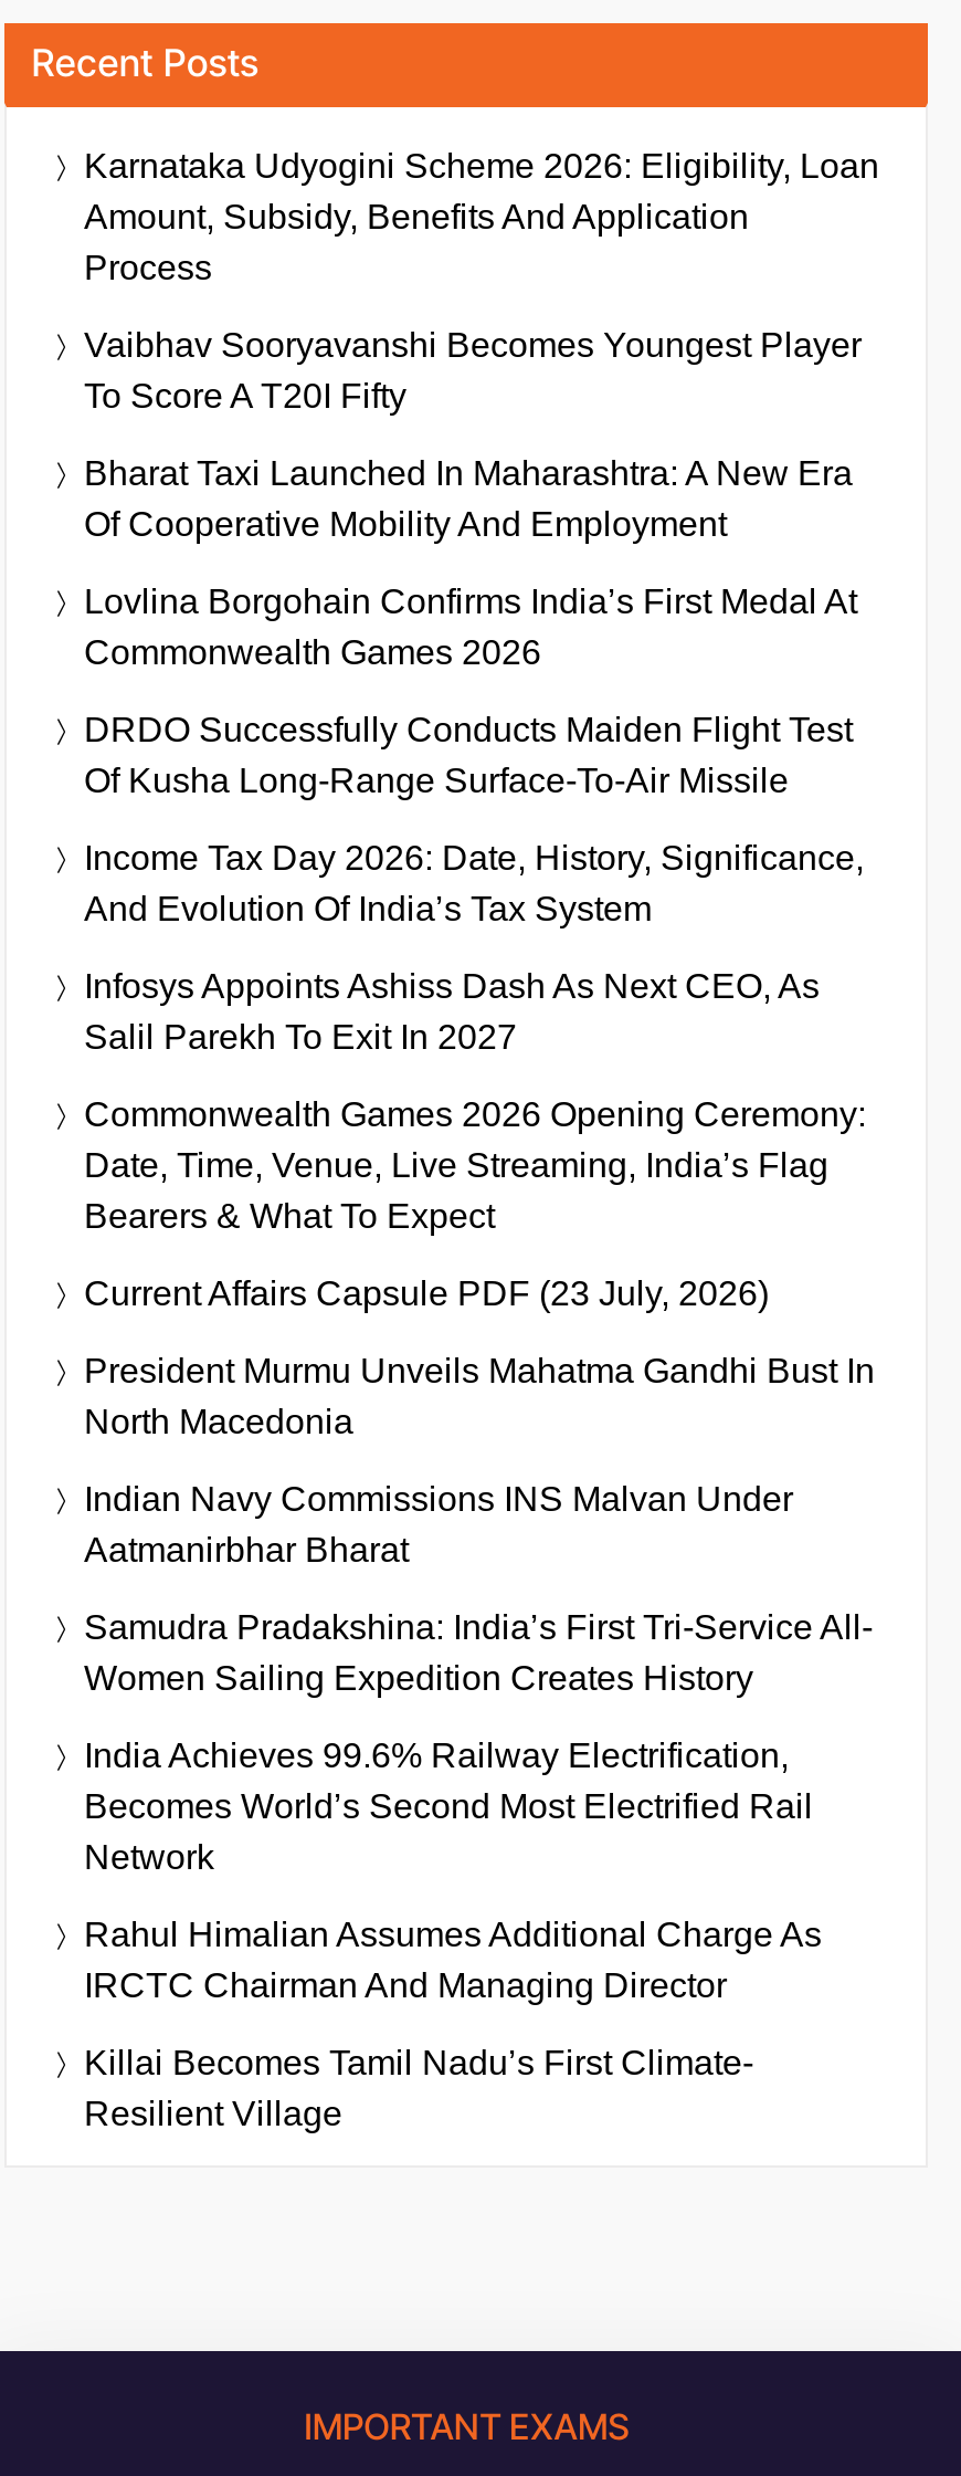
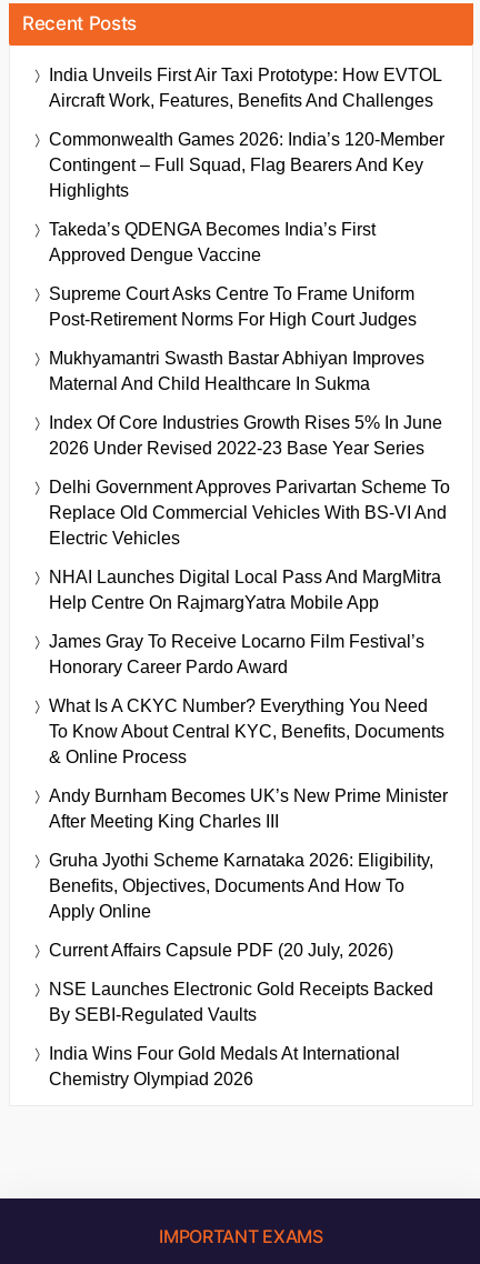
[84,148,879,287] Karnataka Udyogini Scheme 2026: Eligibility, Loan | Amount, Subsidy, Benefits And Application | Process -> [49,66,441,110] India Unveils First Air Taxi Prototype: How EVTOL | Aircraft Work, Features, Benefits And Challenges
[84,327,862,415] Vaibhav Sooryavanshi Becomes Youngest Player | To Score A T20I Fifty -> [49,130,444,200] Commonwealth Games 2026: India’s 120-Member | Contingent – Full Squad, Flag Bearers And Key | Highlights
[84,455,853,544] Bharat Taxi Launched In Maharashtra: A New Era | Of Cooperative Mobility And Employment -> [49,220,376,265] Takeda’s QDENGA Becomes India’s First | Approved Dengue Vaccine
[84,583,857,672] Lovlina Borgohain Confirms India’s First Medal At | Commonwealth Games 2026 -> [49,285,417,329] Supreme Court Asks Centre To Frame Uniform | Post-Retirement Norms For High Court Judges
[84,712,853,800] DRDO Successfully Conducts Maiden Flight Test | Of Kusha Long-Range Surface-To-Air Missile -> [49,349,424,394] Mukhyamantri Swasth Bastar Abhiyan Improves | Maternal And Child Healthcare In Sukma
[84,840,864,928] Income Tax Day 2026: Date, History, Significance, | And Evolution Of India’s Tax System -> [49,414,442,458] Index Of Core Industries Growth Rises 5% In June | 2026 Under Revised 2022-23 Base Year Series
[84,968,820,1057] Infosys Appoints Ashiss Dash As Next CEO, As | Salil Parekh To Exit In 2027 -> [49,478,450,548] Delhi Government Approves Parivartan Scheme To | Replace Old Commercial Vehicles With BS-VI And | Electric Vehicles
[84,1096,866,1236] Commonwealth Games 2026 Opening Ceremony: | Date, Time, Venue, Live Streaming, India’s Flag | Bearers & What To Expect -> [49,568,441,612] NHAI Launches Digital Local Pass And MargMitra | Help Centre On RajmargYatra Mobile App
[84,1275,769,1313] Current Affairs Capsule PDF (23 July, 2026) -> [49,632,424,677] James Gray To Receive Locarno Film Festival’s | Honorary Career Pardo Award
[84,1353,875,1441] President Murmu Unveils Mahatma Gandhi Bust In | North Macedonia -> [49,697,444,767] What Is A CKYC Number? Everything You Need | To Know About Central KYC, Benefits, Documents | & Online Process
[84,1481,793,1569] Indian Navy Commissions INS Malvan Under | Aatmanirbhar Bharat -> [49,787,448,831] Andy Burnham Becomes UK’s New Prime Minister | After Meeting King Charles III
[84,1609,873,1698] Samudra Pradakshina: India’s First Tri-Service All- | Women Sailing Expedition Creates History -> [49,851,433,921] Gruha Jyothi Scheme Karnataka 2026: Eligibility, | Benefits, Objectives, Documents And How To | Apply Online
[84,1737,813,1877] India Achieves 99.6% Railway Electrification, | Becomes World’s Second Most Electrified Rail | Network -> [49,941,393,960] Current Affairs Capsule PDF (20 July, 2026)
[84,1916,822,2005] Rahul Himalian Assumes Additional Charge As | IRCTC Chairman And Managing Director -> [49,980,433,1025] NSE Launches Electronic Gold Receipts Backed | By SEBI-Regulated Vaults
[84,2045,753,2133] Killai Becomes Tamil Nadu’s First Climate- | Resilient Village -> [49,1045,400,1089] India Wins Four Gold Medals At International | Chemistry Olympiad 2026

